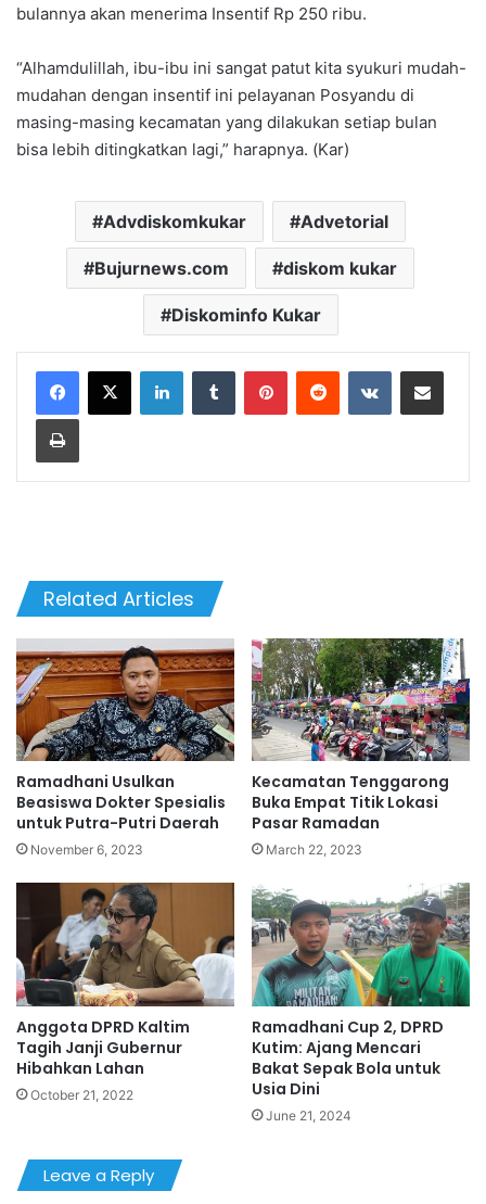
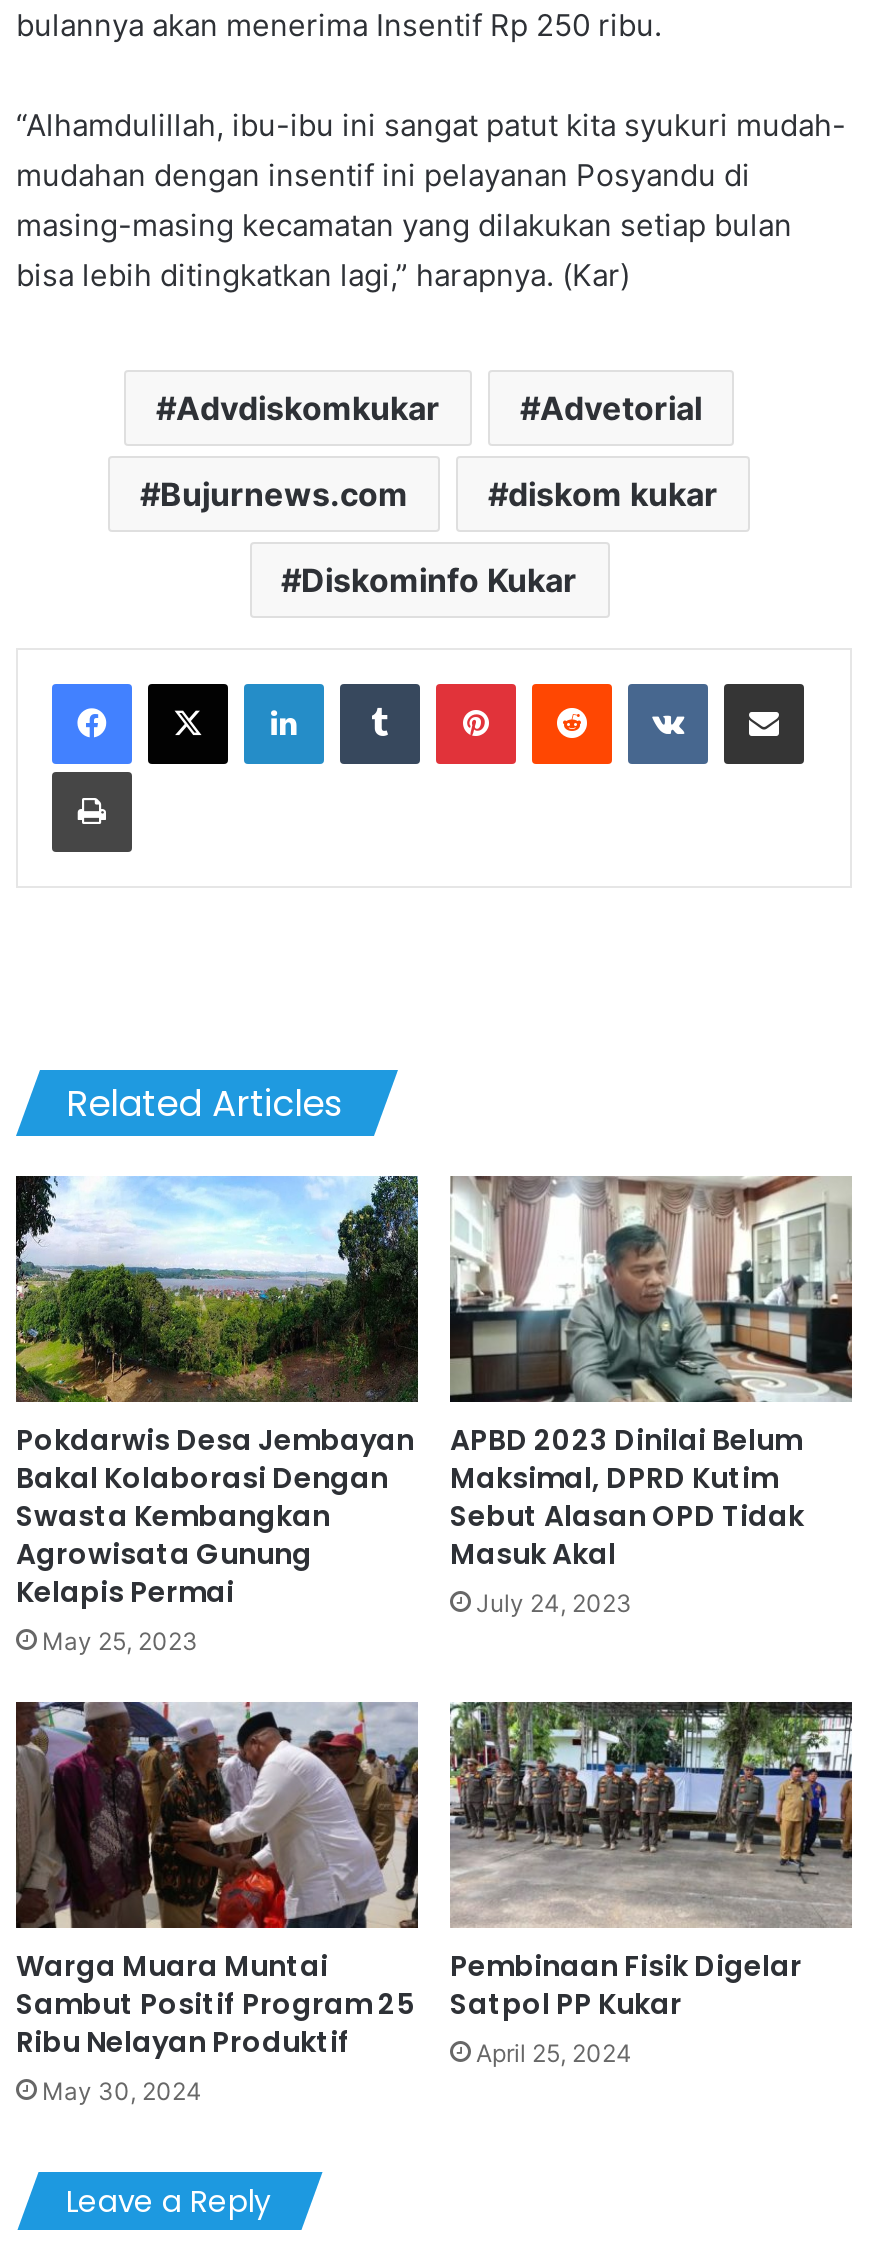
[15,638,235,858] [image] | Ramadhani Usulkan | Beasiswa Dokter Spesialis | untuk Putra-Putri Daerah | November 6, 2023 -> [14,1174,420,1655] [image] | Pokdarwis Desa Jembayan | Bakal Kolaborasi Dengan | Swasta Kembangkan | Agrowisata Gunung | Kelapis Permai | May 25, 2023
[251,637,470,858] [image] | Kecamatan Tenggarong | Buka Empat Titik Lokasi | Pasar Ramadan | March 22, 2023 -> [450,1174,854,1618] [image] | APBD 2023 Dinilai Belum | Maksimal, DPRD Kutim | Sebut Alasan OPD Tidak | Masuk Akal | July 24, 2023
[15,882,235,1103] [image] | Anggota DPRD Kaltim | Tagih Janji Gubernur | Hibahkan Lahan | October 21, 2022 -> [14,1662,420,2106] [image] | Warga Muara Muntai | Sambut Positif Program 25 | Ribu Nelayan Produktif | May 30, 2024
[251,882,471,1123] [image] | Ramadhani Cup 2, DPRD | Kutim: Ajang Mencari | Bakat Sepak Bola untuk | Usia Dini | June 21, 2024 -> [450,1662,854,2068] [image] | Pembinaan Fisik Digelar | Satpol PP Kukar | April 25, 2024

